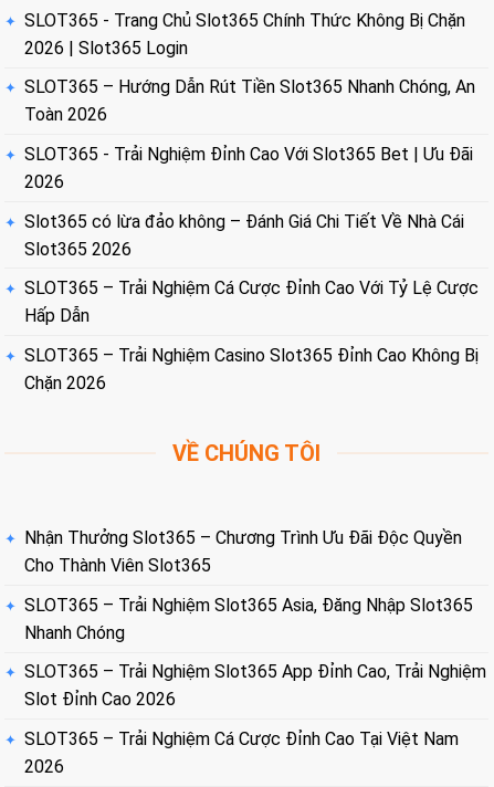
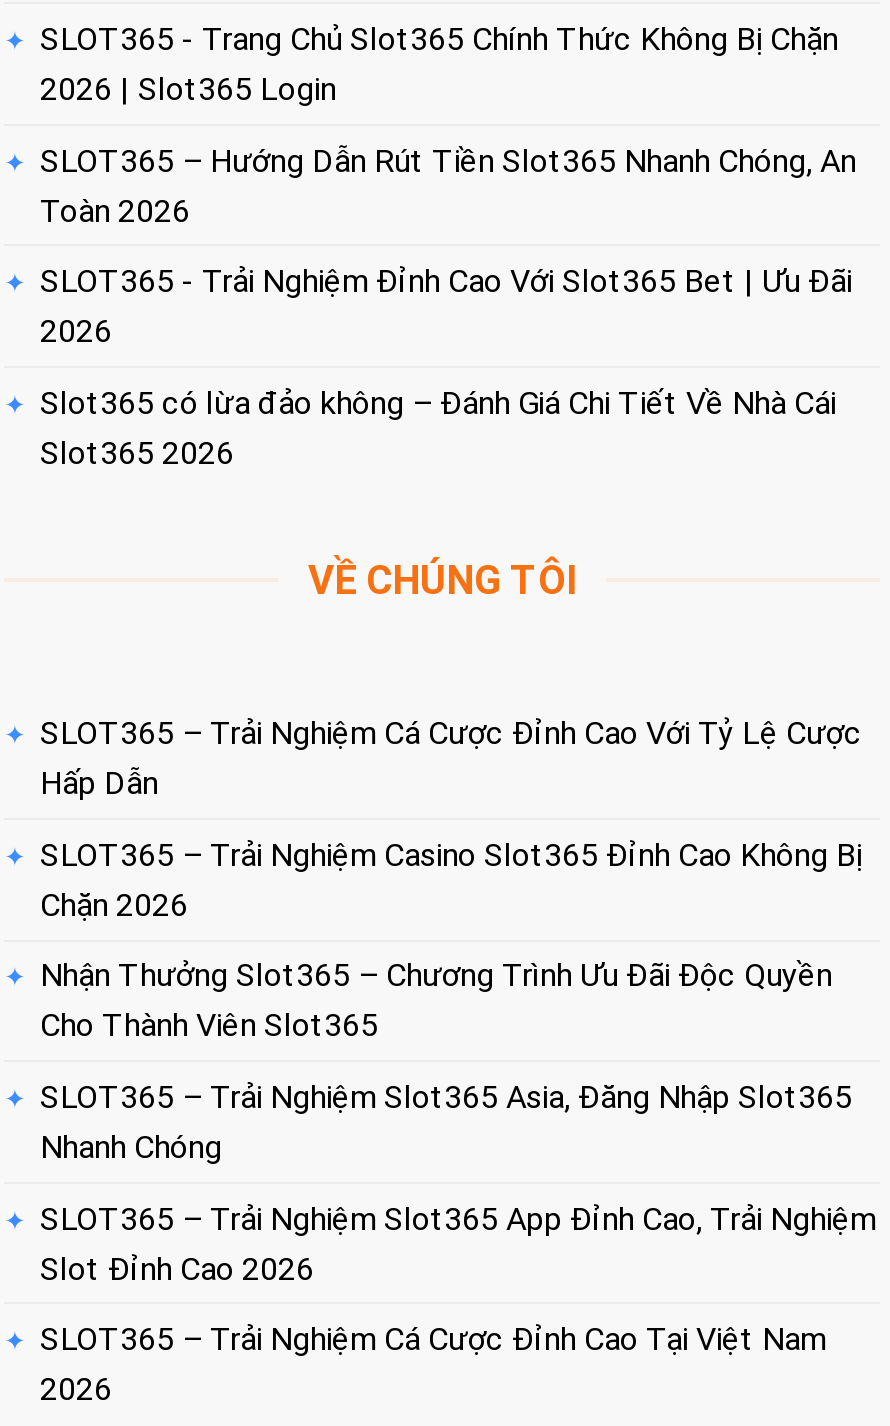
moved [24,278,479,393] -> [40,714,862,923]: SLOT365 – Trải Nghiệm Cá Cược Đỉnh Cao Với Tỷ Lệ Cược | Hấp Dẫn | SLOT365 – Trải Nghiệm Casino Slot365 Đỉnh Cao Không Bị | Chặn 2026
moved [172,439,320,466] -> [308,555,576,603]: VỀ CHÚNG TÔI

